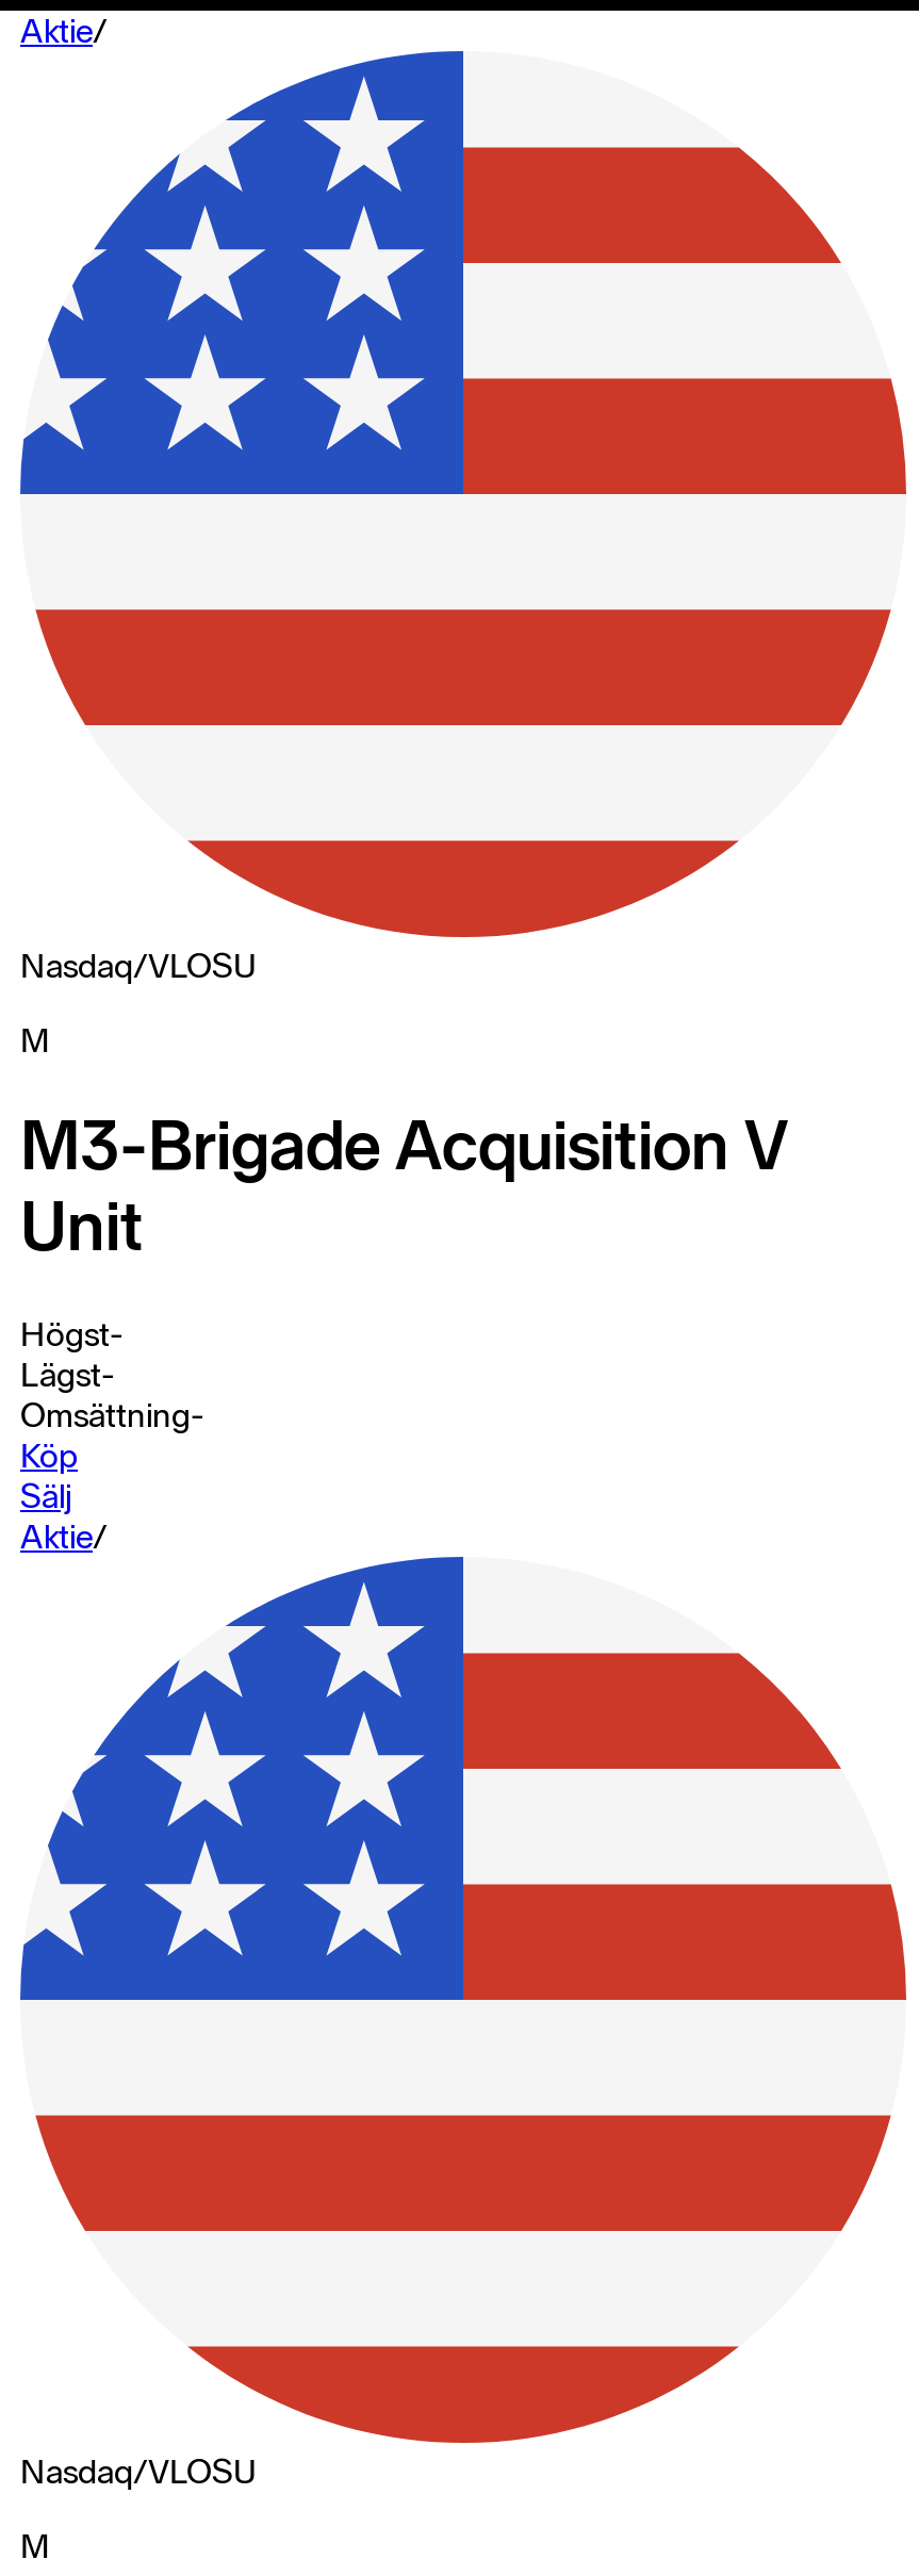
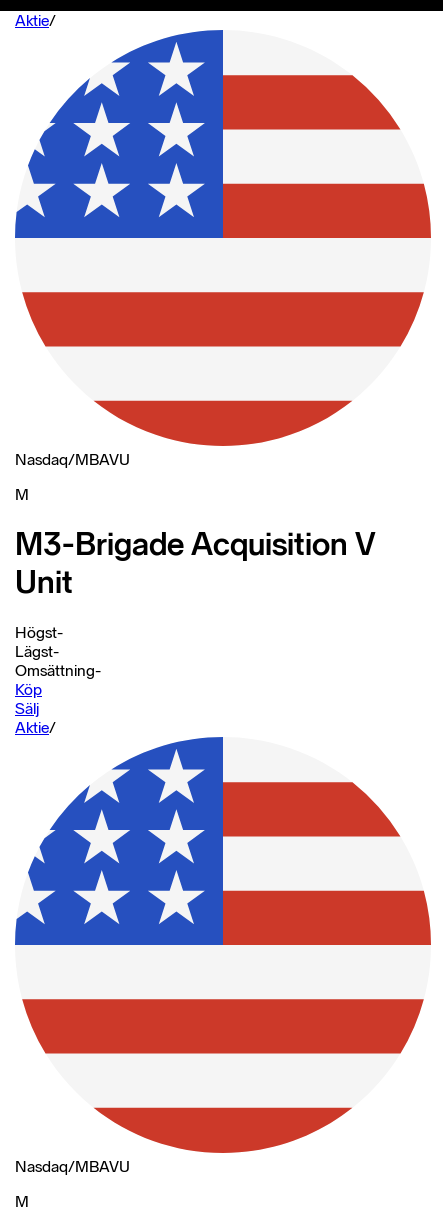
[20,946,257,986] Nasdaq/VLOSU -> [15,450,130,469] Nasdaq/MBAVU
[20,2451,257,2492] Nasdaq/VLOSU -> [15,1157,130,1176] Nasdaq/MBAVU

